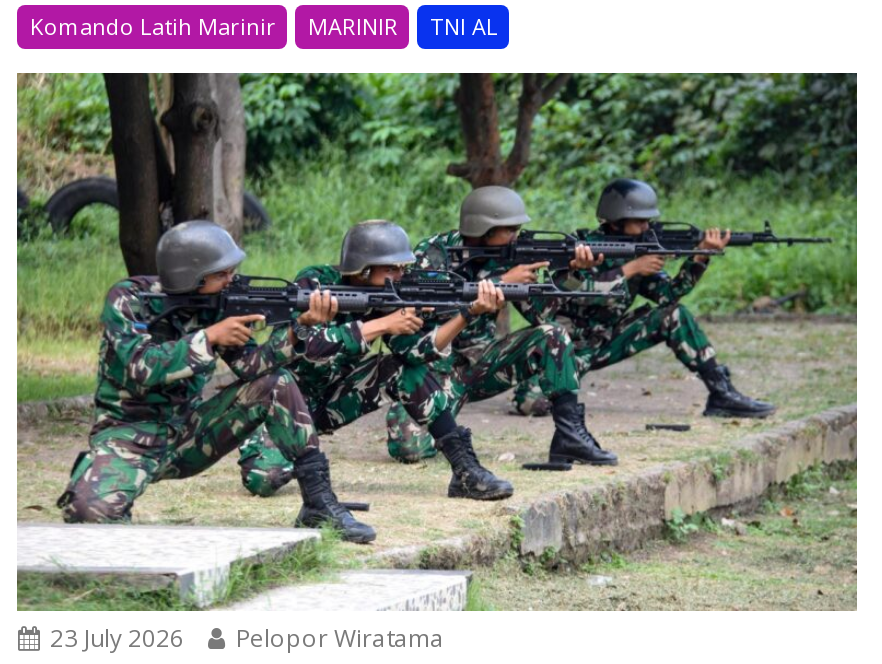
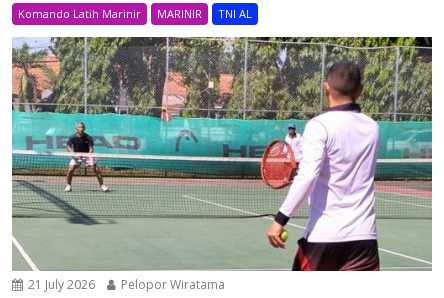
[15,70,859,654] [image] | 23 July 2026 Pelopor Wiratama -> [11,36,432,293] [image] | 21 July 2026 Pelopor Wiratama

